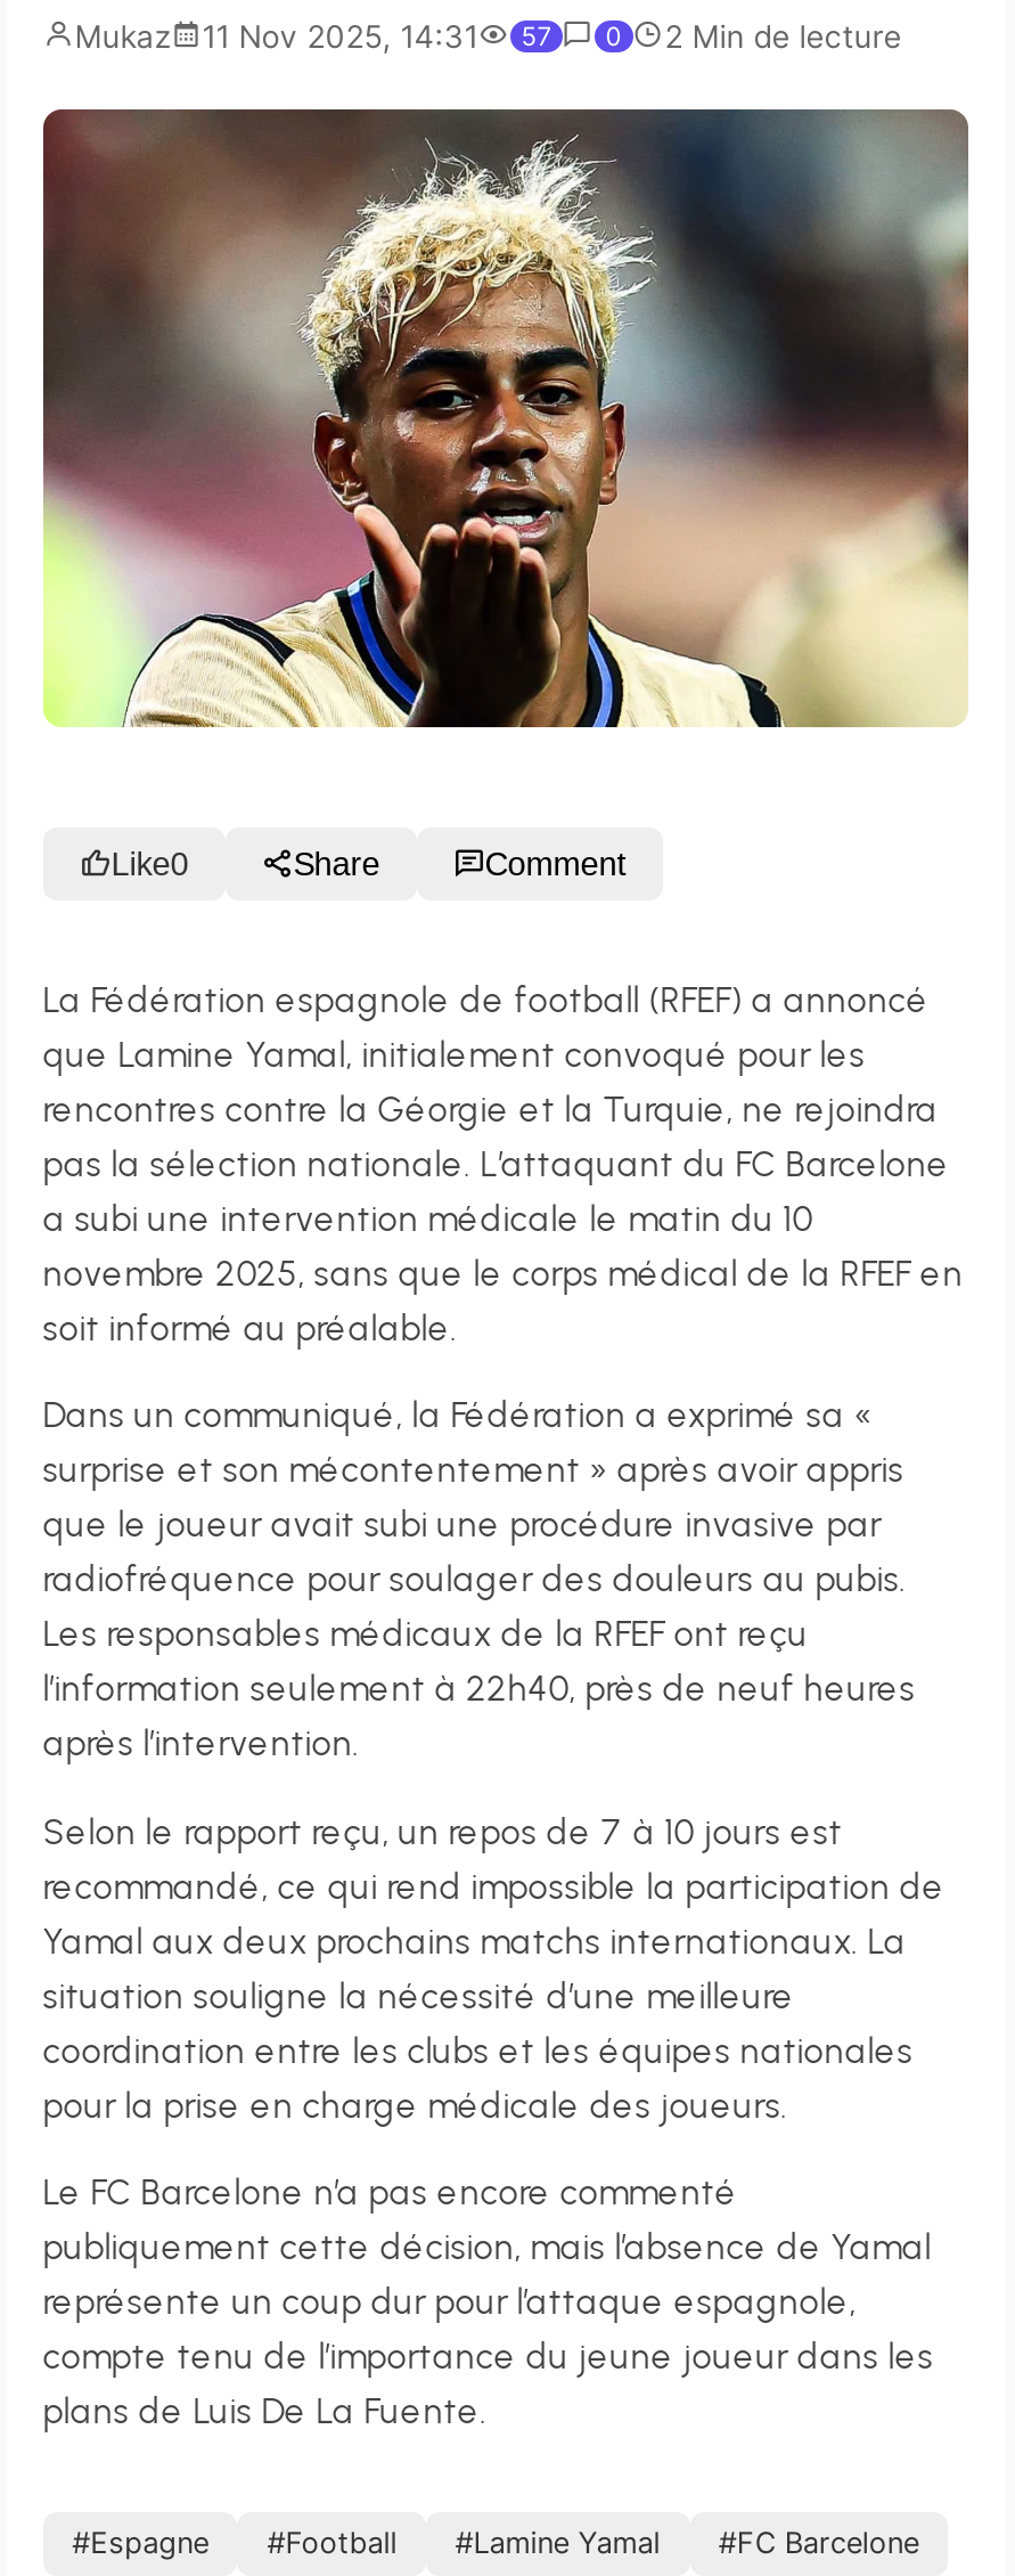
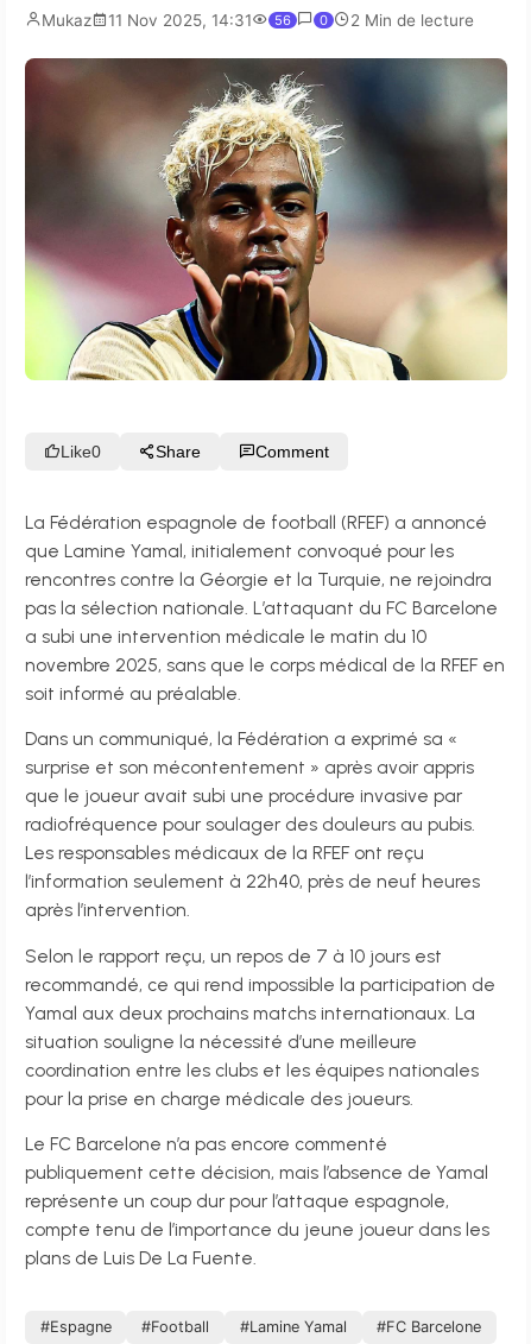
[75,18,902,54] Mukaz 11 Nov 2025, 14:31 57 0 2 Min de lecture -> [41,10,474,29] Mukaz 11 Nov 2025, 14:31 56 0 2 Min de lecture

